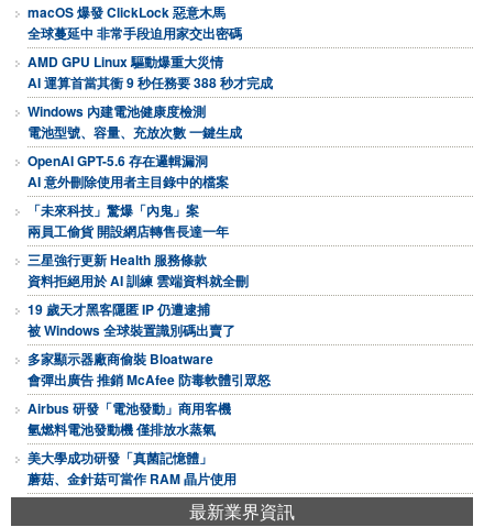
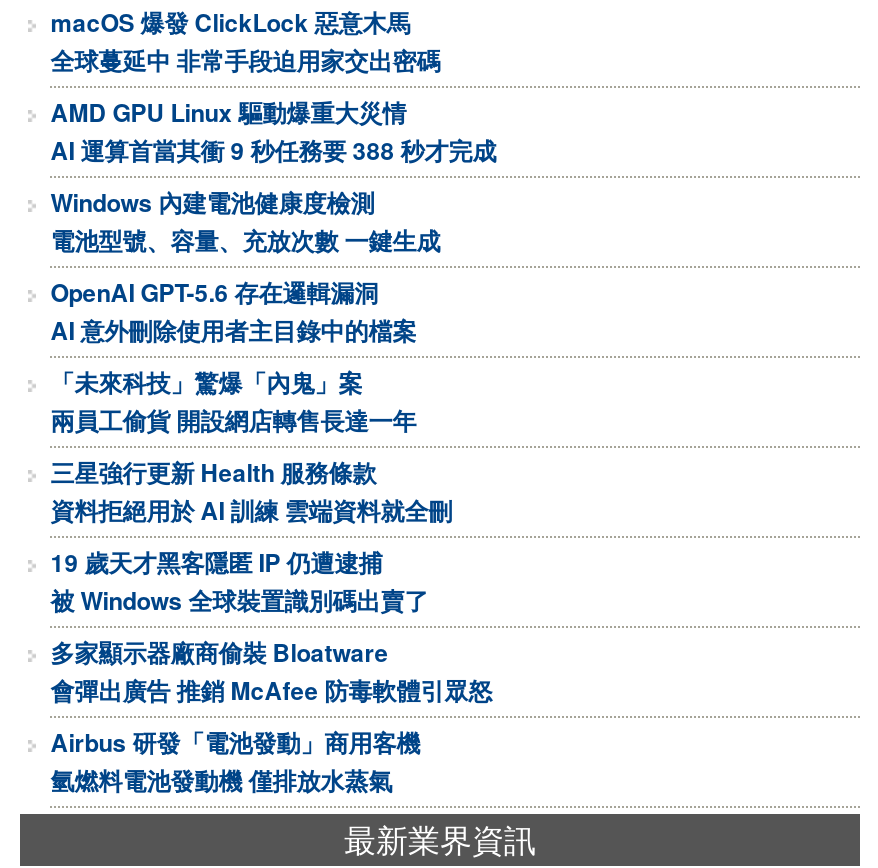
[28,448,237,489] 美大學成功研發「真菌記憶體」 | 蘑菇、金針菇可當作 RAM 晶片使用 -> none

